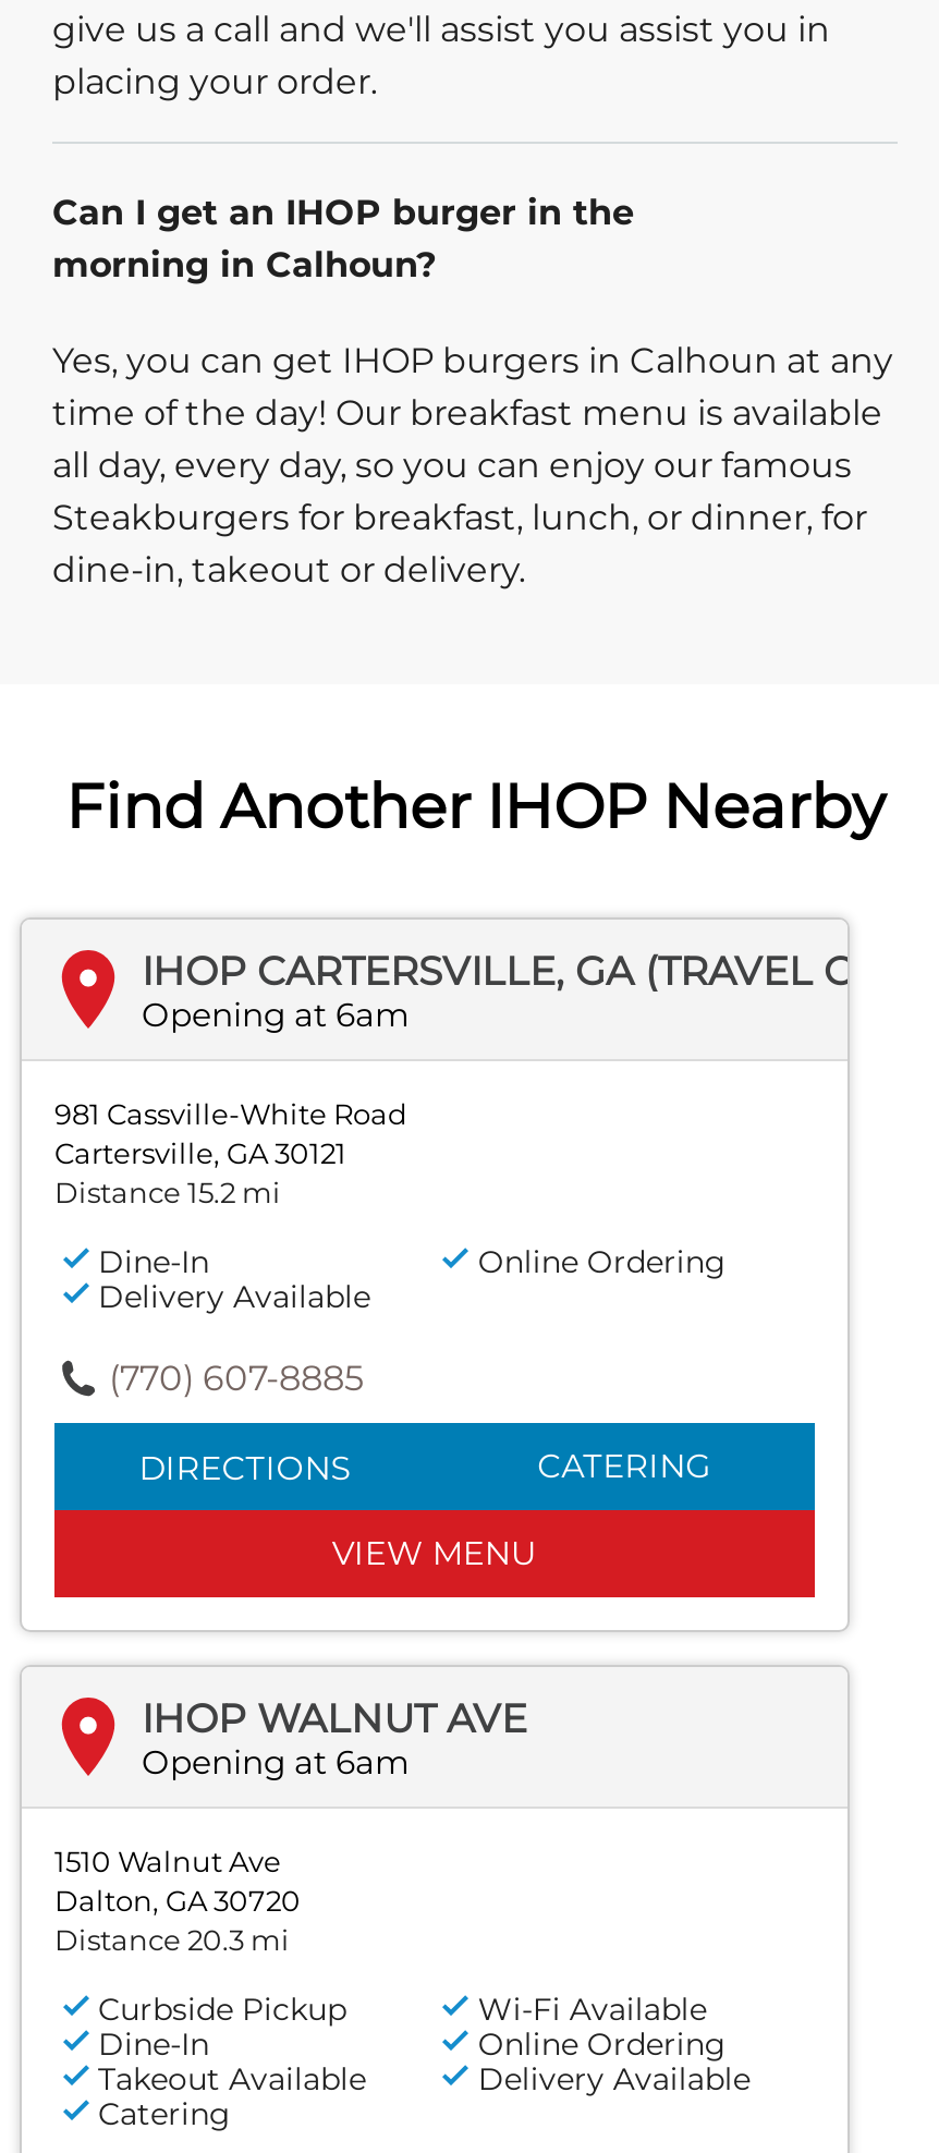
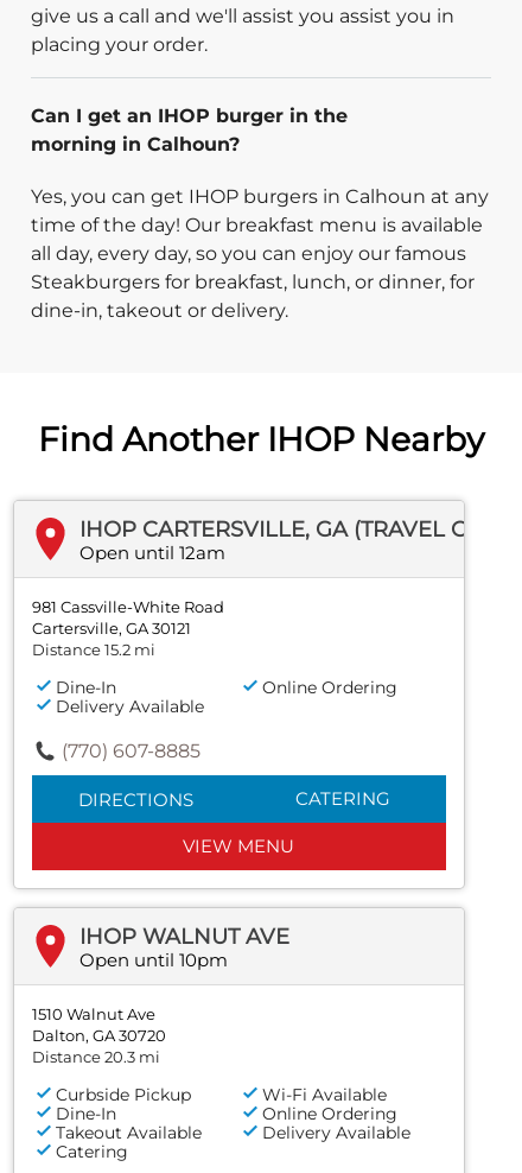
[142,993,410,1034] Opening at 6am -> [79,541,225,563] Open until 12am
[142,1740,410,1781] Opening at 6am -> [79,948,228,971] Open until 10pm

